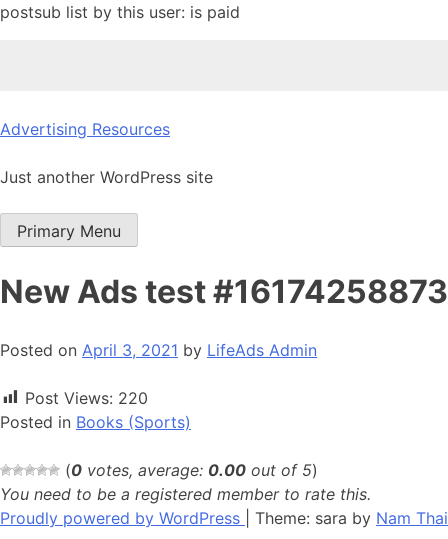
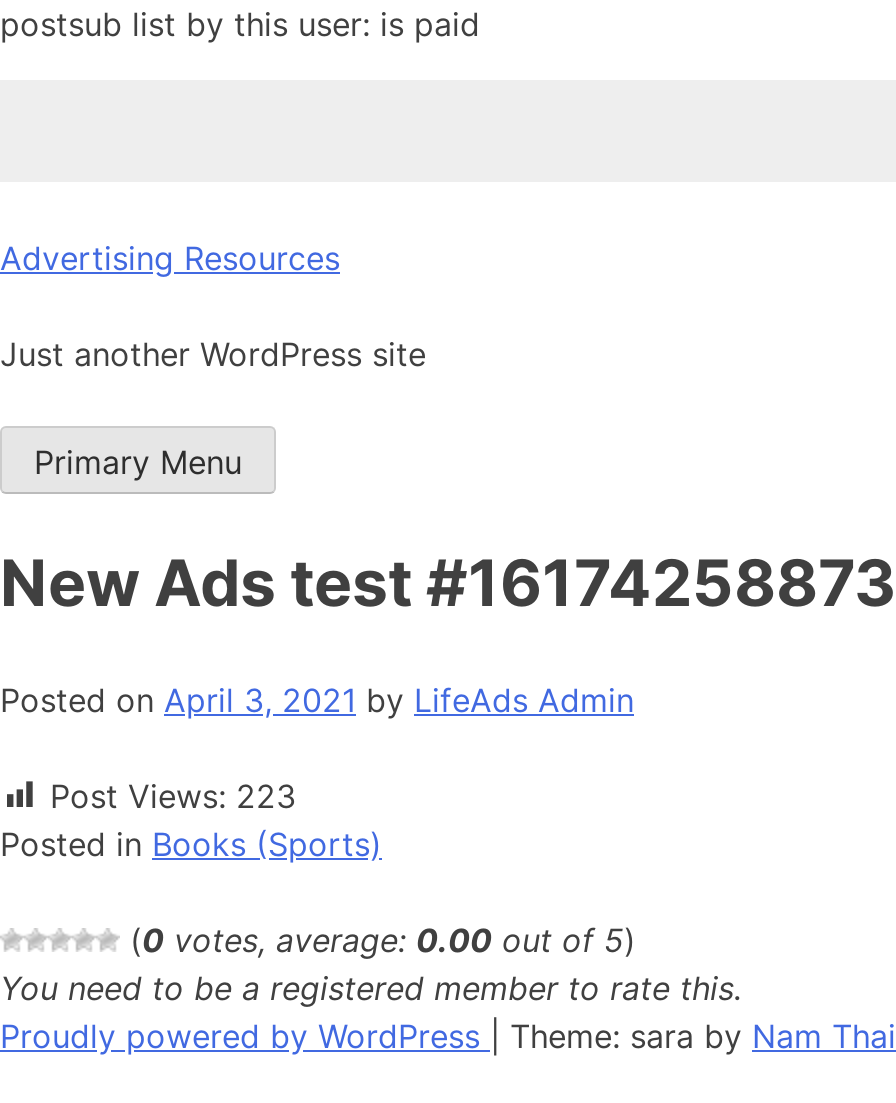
[25,388,148,408] Post Views: 220 -> [50,775,296,815] Post Views: 223

